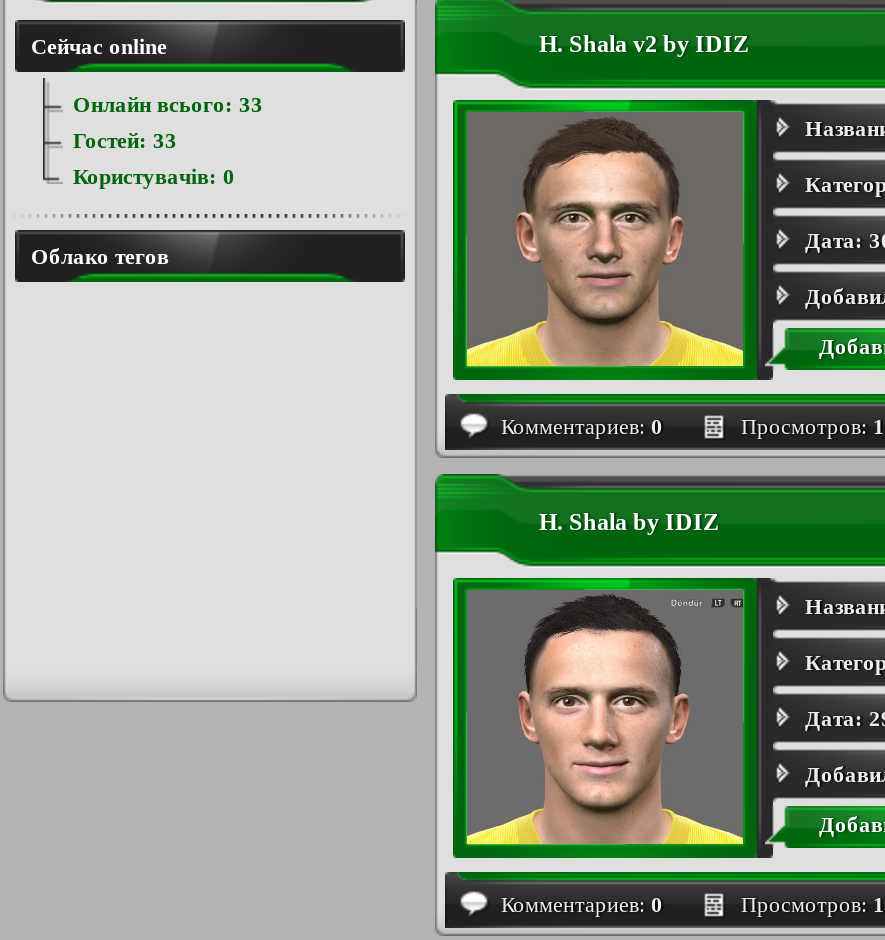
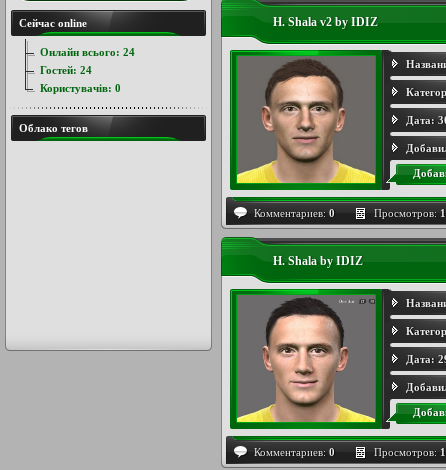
[73,92,263,116] Онлайн всього: 33 -> [40,46,135,58] Онлайн всього: 24
[73,128,177,152] Гостей: 33 -> [40,64,92,76] Гостей: 24

